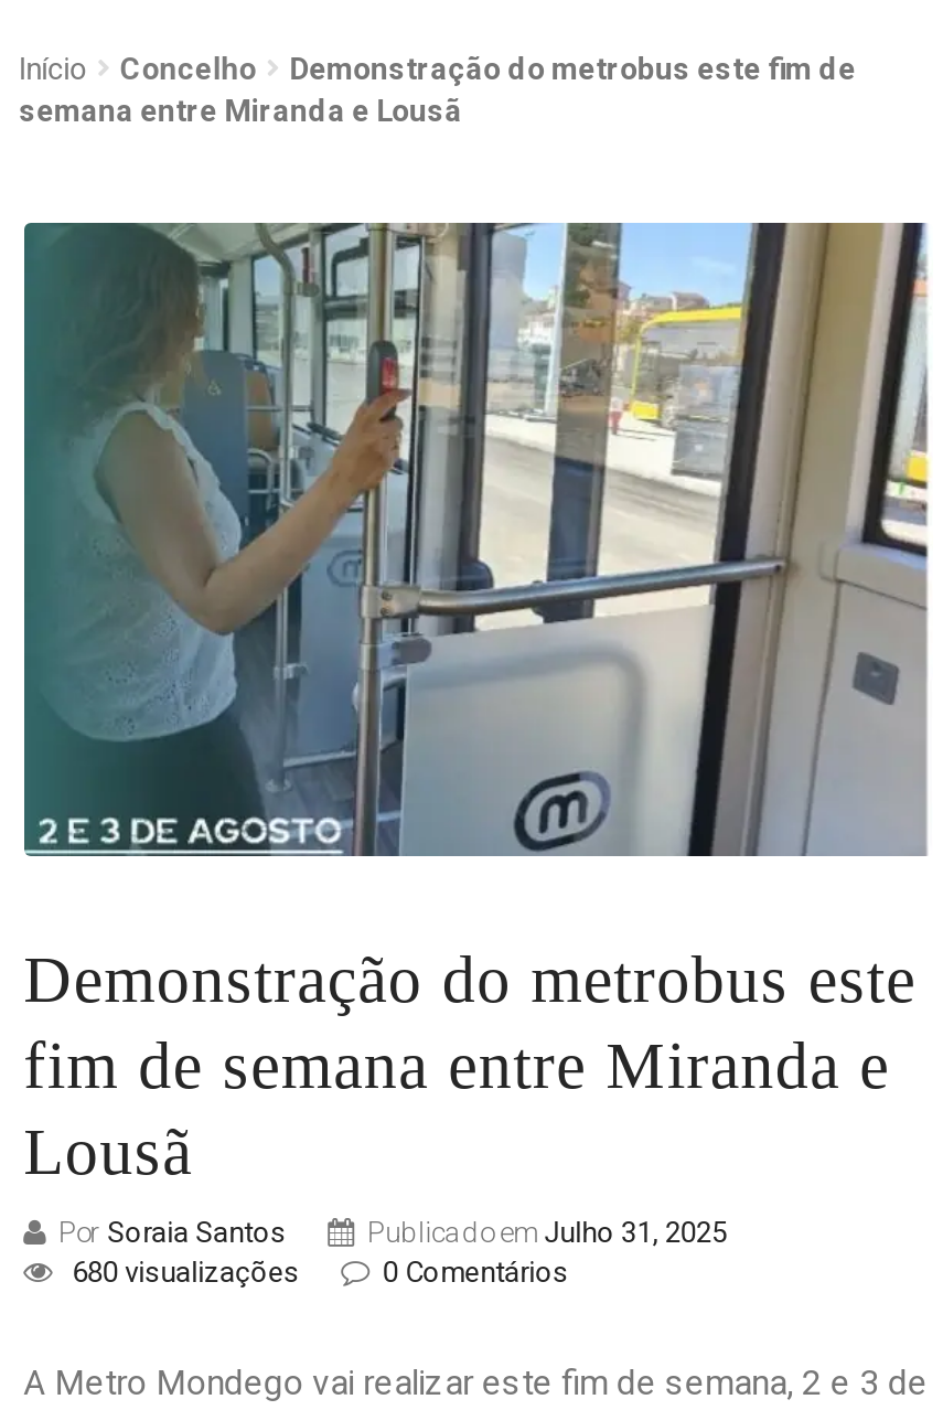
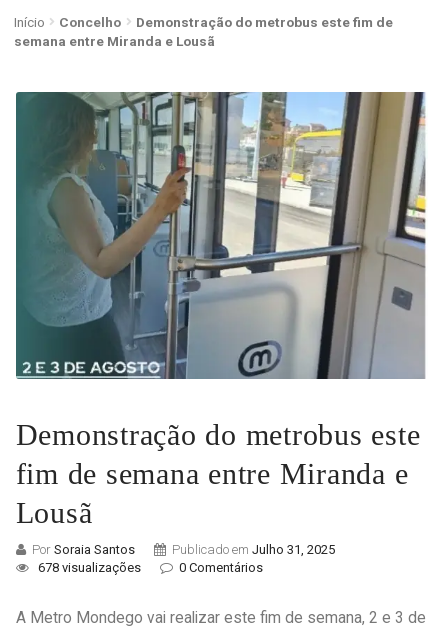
[72,1256,299,1289] 680 visualizações -> [38,560,141,575] 678 visualizações

